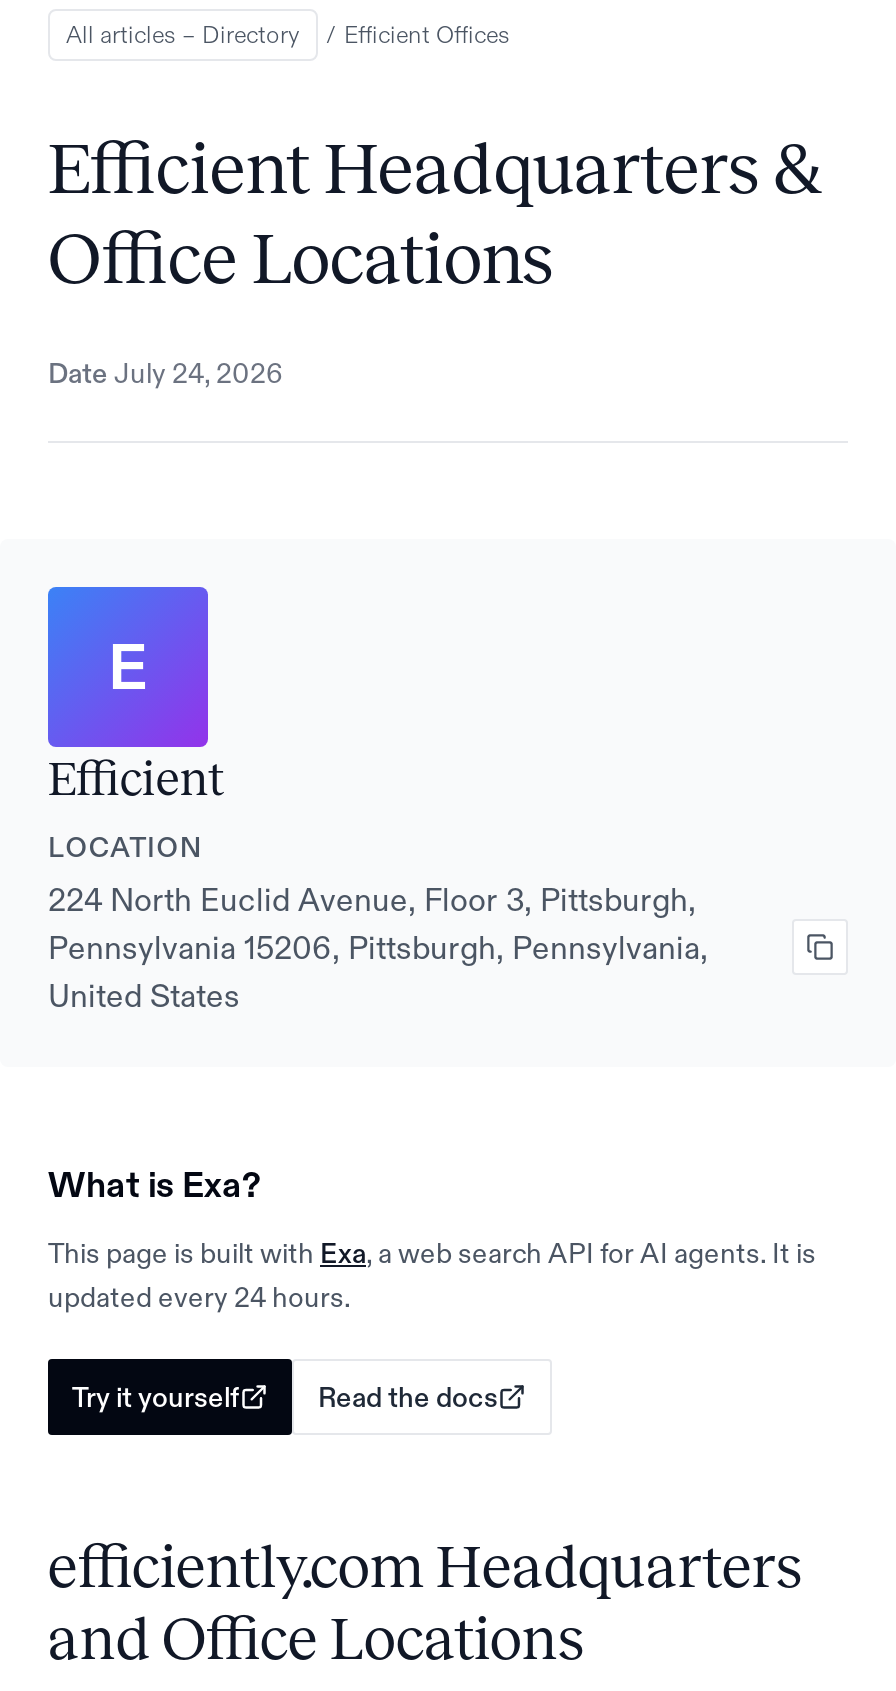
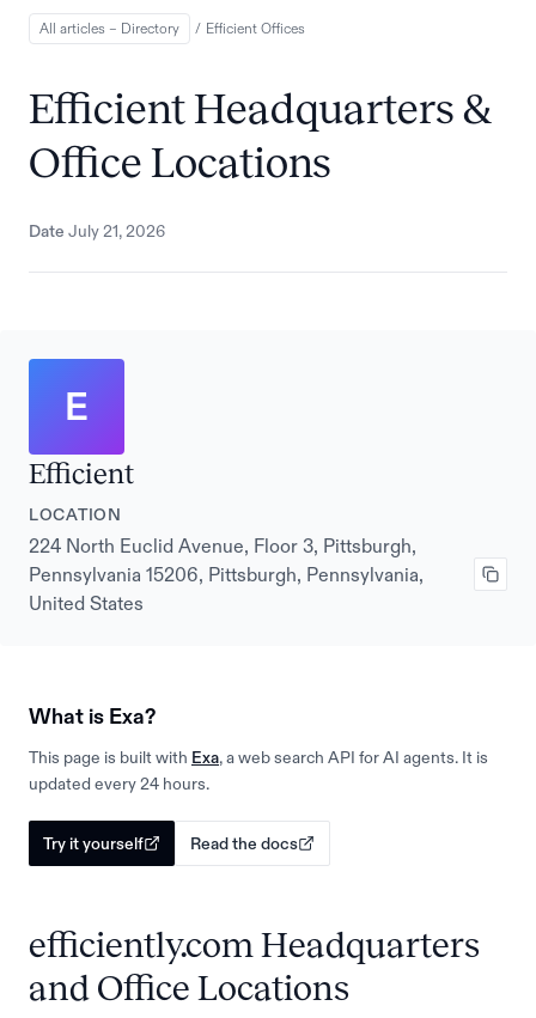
[48,359,282,387] Date July 24, 2026 -> [29,223,165,239] Date July 21, 2026

